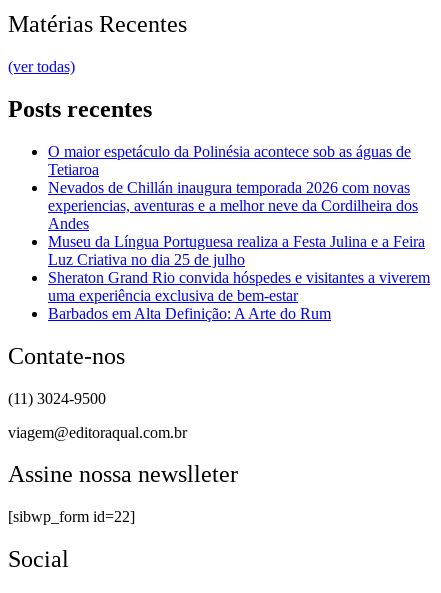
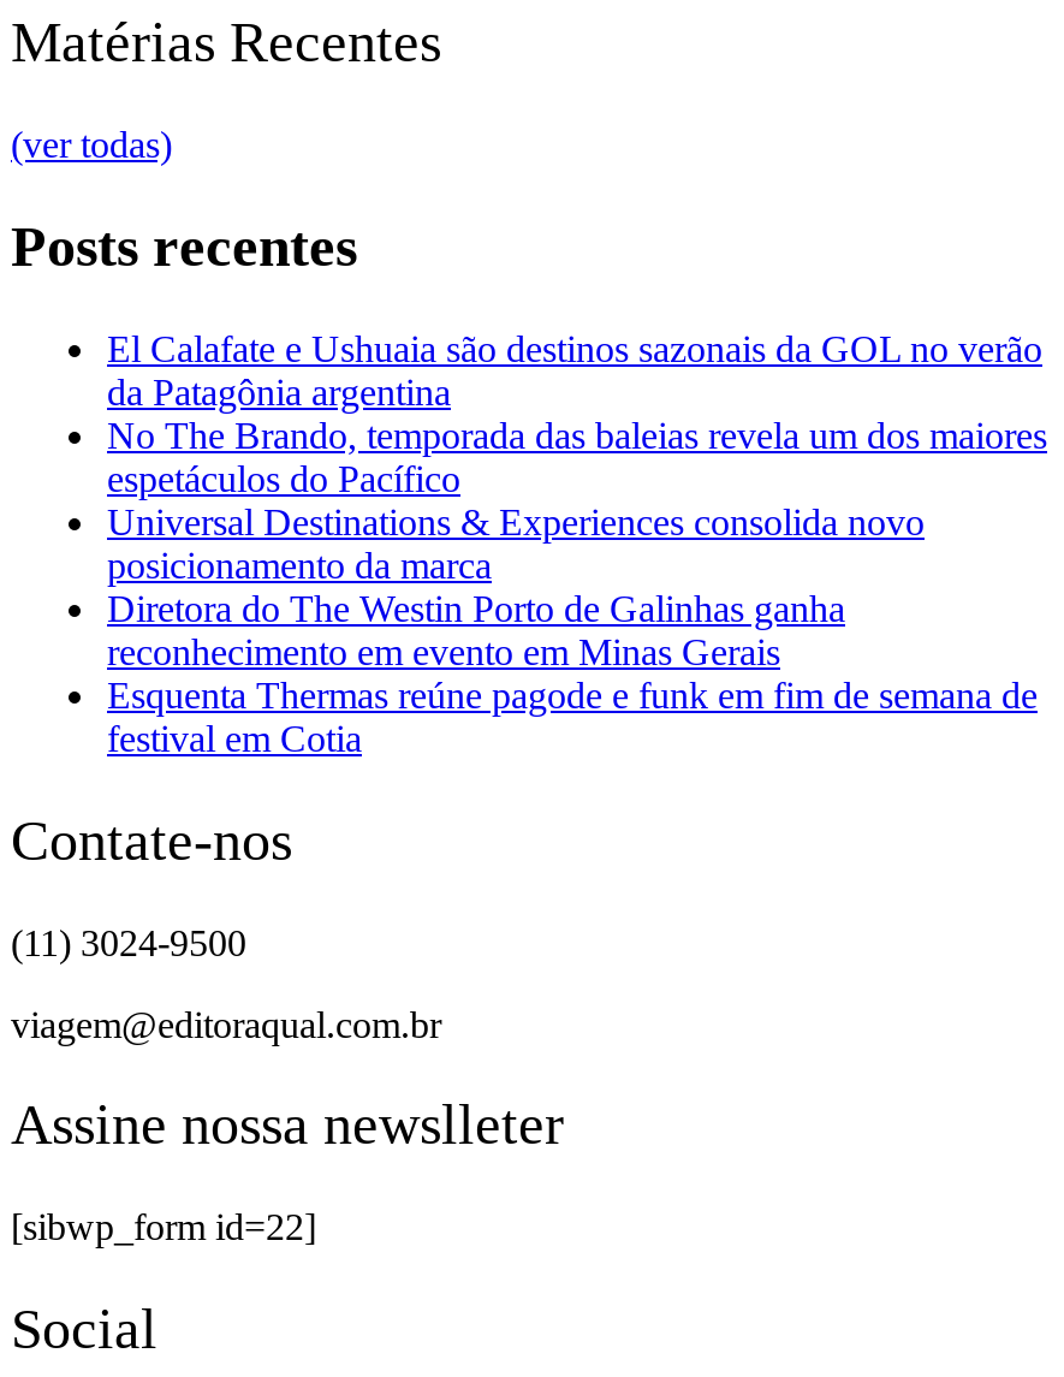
[48,143,430,322] O maior espetáculo da Polinésia acontece sob as águas de | Tetiaroa | Nevados de Chillán inaugura temporada 2026 com novas | experiencias, aventuras e a melhor neve da Cordilheira dos | Andes | Museu da Língua Portuguesa realiza a Festa Julina e a Feira | Luz Criativa no dia 25 de julho | Sheraton Grand Rio convida hóspedes e visitantes a viverem | uma experiência exclusiva de bem-estar | Barbados em Alta Definição: A Arte do Rum -> [107,328,1047,758] El Calafate e Ushuaia são destinos sazonais da GOL no verão | da Patagônia argentina | No The Brando, temporada das baleias revela um dos maiores | espetáculos do Pacífico | Universal Destinations & Experiences consolida novo | posicionamento da marca | Diretora do The Westin Porto de Galinhas ganha | reconhecimento em evento em Minas Gerais | Esquenta Thermas reúne pagode e funk em fim de semana de | festival em Cotia

